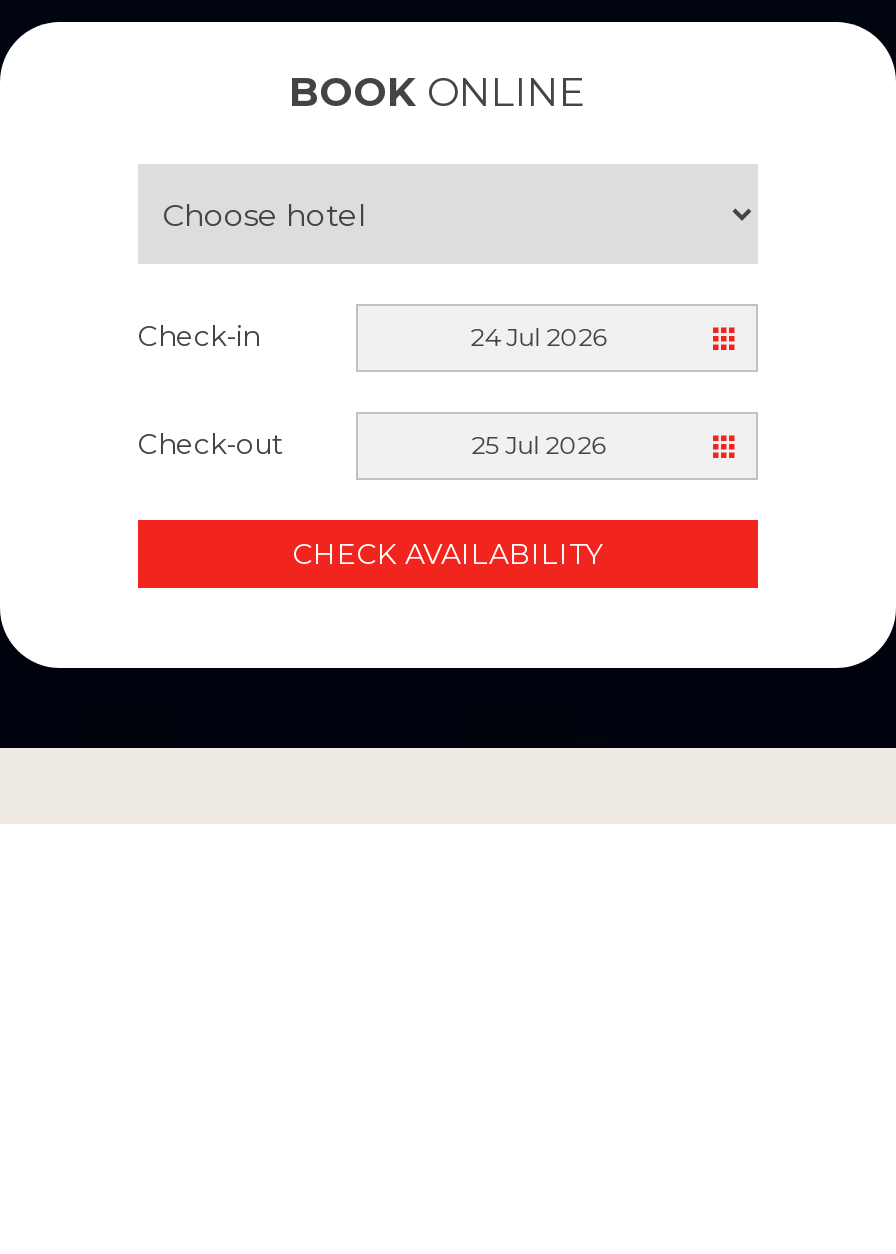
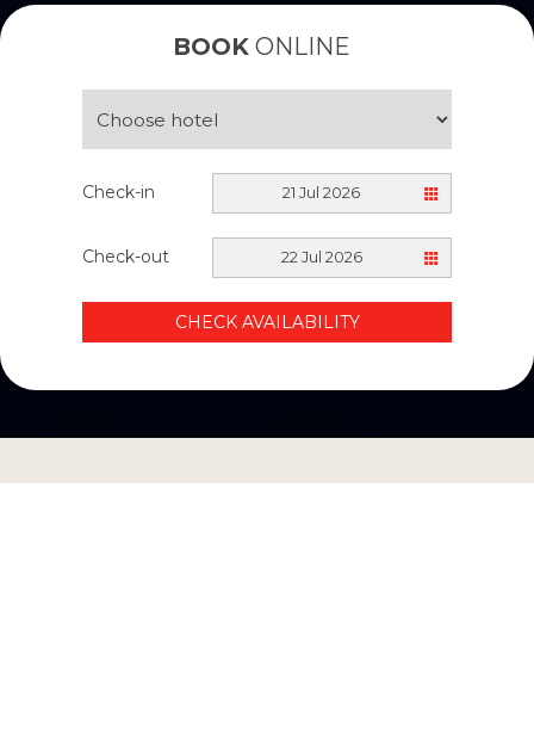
[470,323,608,353] 24 Jul 2026 -> [283,184,360,202] 21 Jul 2026
[472,431,608,461] 25 Jul 2026 -> [281,249,362,267] 22 Jul 2026

